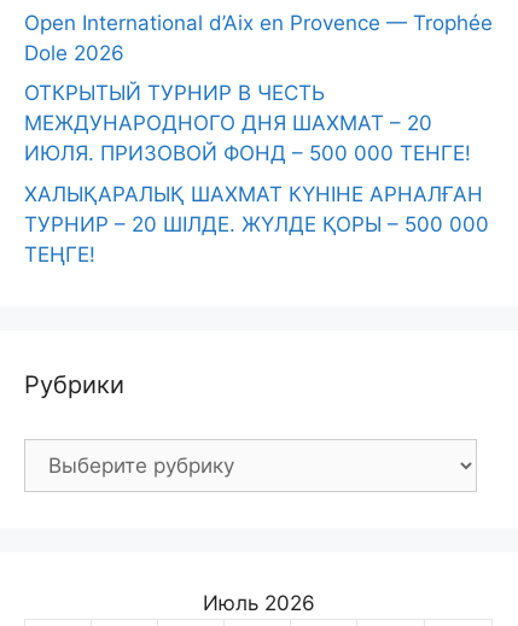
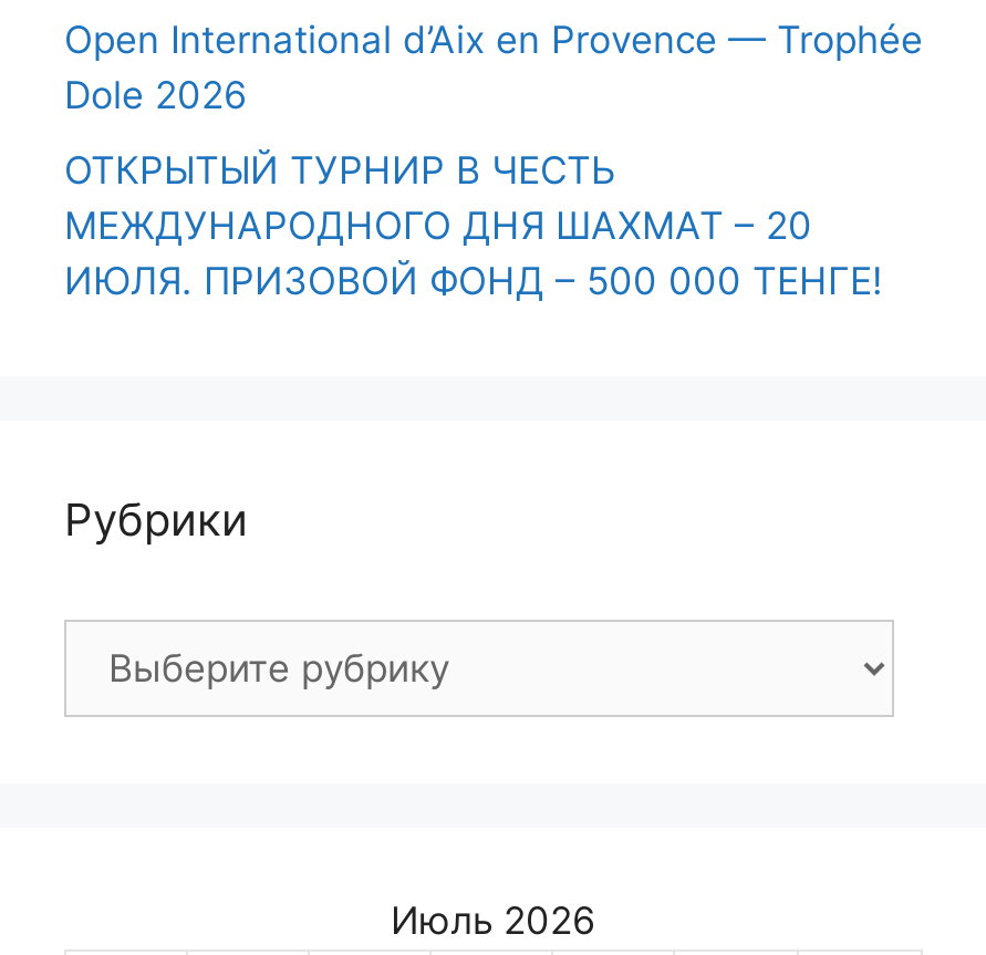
[24,182,489,266] ХАЛЫҚАРАЛЫҚ ШАХМАТ КҮНІНЕ АРНАЛҒАН | ТУРНИР – 20 ШІЛДЕ. ЖҮЛДЕ ҚОРЫ – 500 000 | ТЕҢГЕ! -> none

